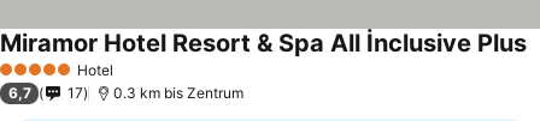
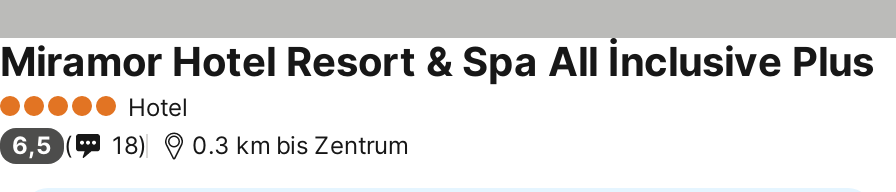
[8,84,31,102] 6,7 -> [12,130,52,160] 6,5
[67,84,83,102] 17 -> [112,130,138,160] 18

